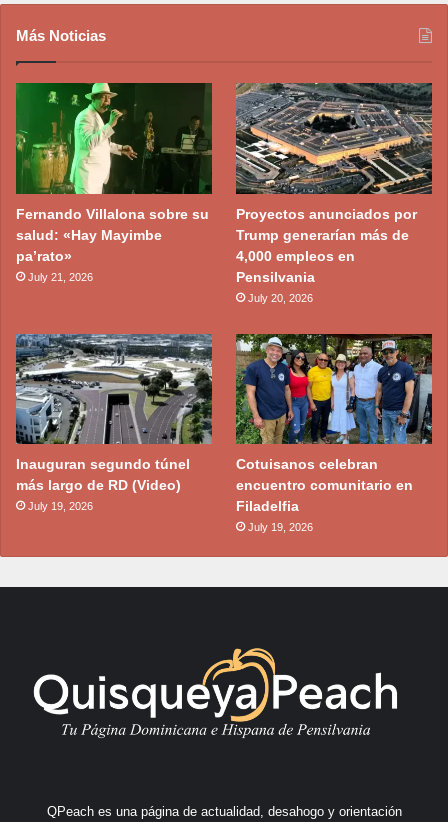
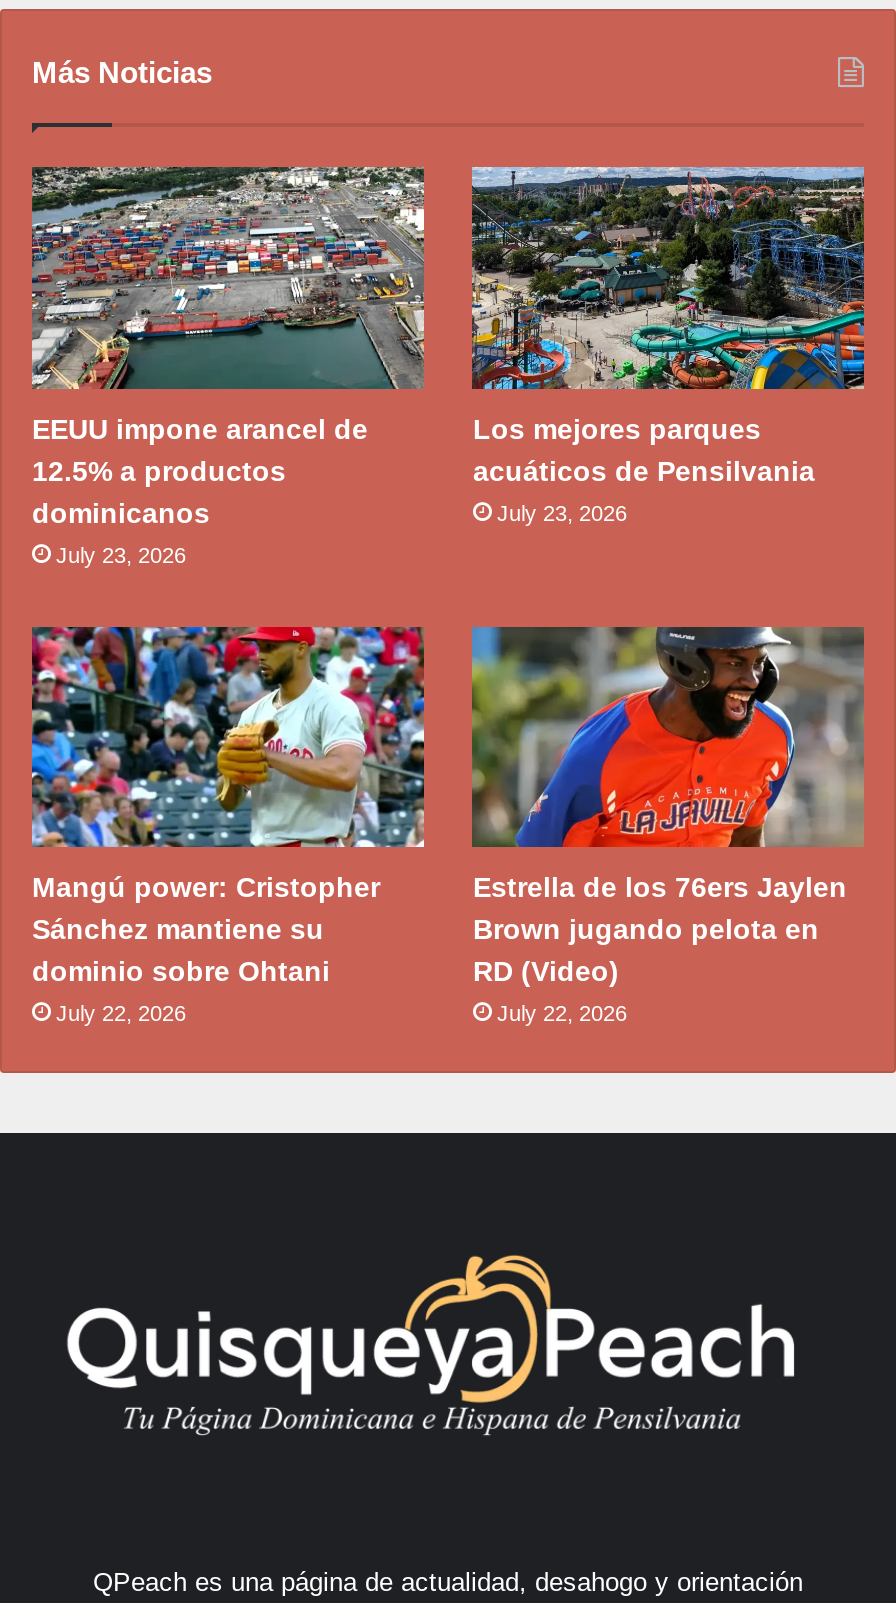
[15,82,213,282] [image] | Fernando Villalona sobre su | salud: «Hay Mayimbe | pa’rato» | July 21, 2026 -> [30,165,426,566] [image] | EEUU impone arancel de | 12.5% a productos | dominicanos | July 23, 2026
[236,82,433,303] [image] | Proyectos anunciados por | Trump generarían más de | 4,000 empleos en | Pensilvania | July 20, 2026 -> [470,165,866,524] [image] | Los mejores parques | acuáticos de Pensilvania | July 23, 2026
[15,333,213,512] [image] | Inauguran segundo túnel | más largo de RD (Video) | July 19, 2026 -> [30,625,426,1025] [image] | Mangú power: Cristopher | Sánchez mantiene su | dominio sobre Ohtani | July 22, 2026
[235,333,433,533] [image] | Cotuisanos celebran | encuentro comunitario en | Filadelfia | July 19, 2026 -> [470,625,864,1025] [image] | Estrella de los 76ers Jaylen | Brown jugando pelota en | RD (Video) | July 22, 2026

